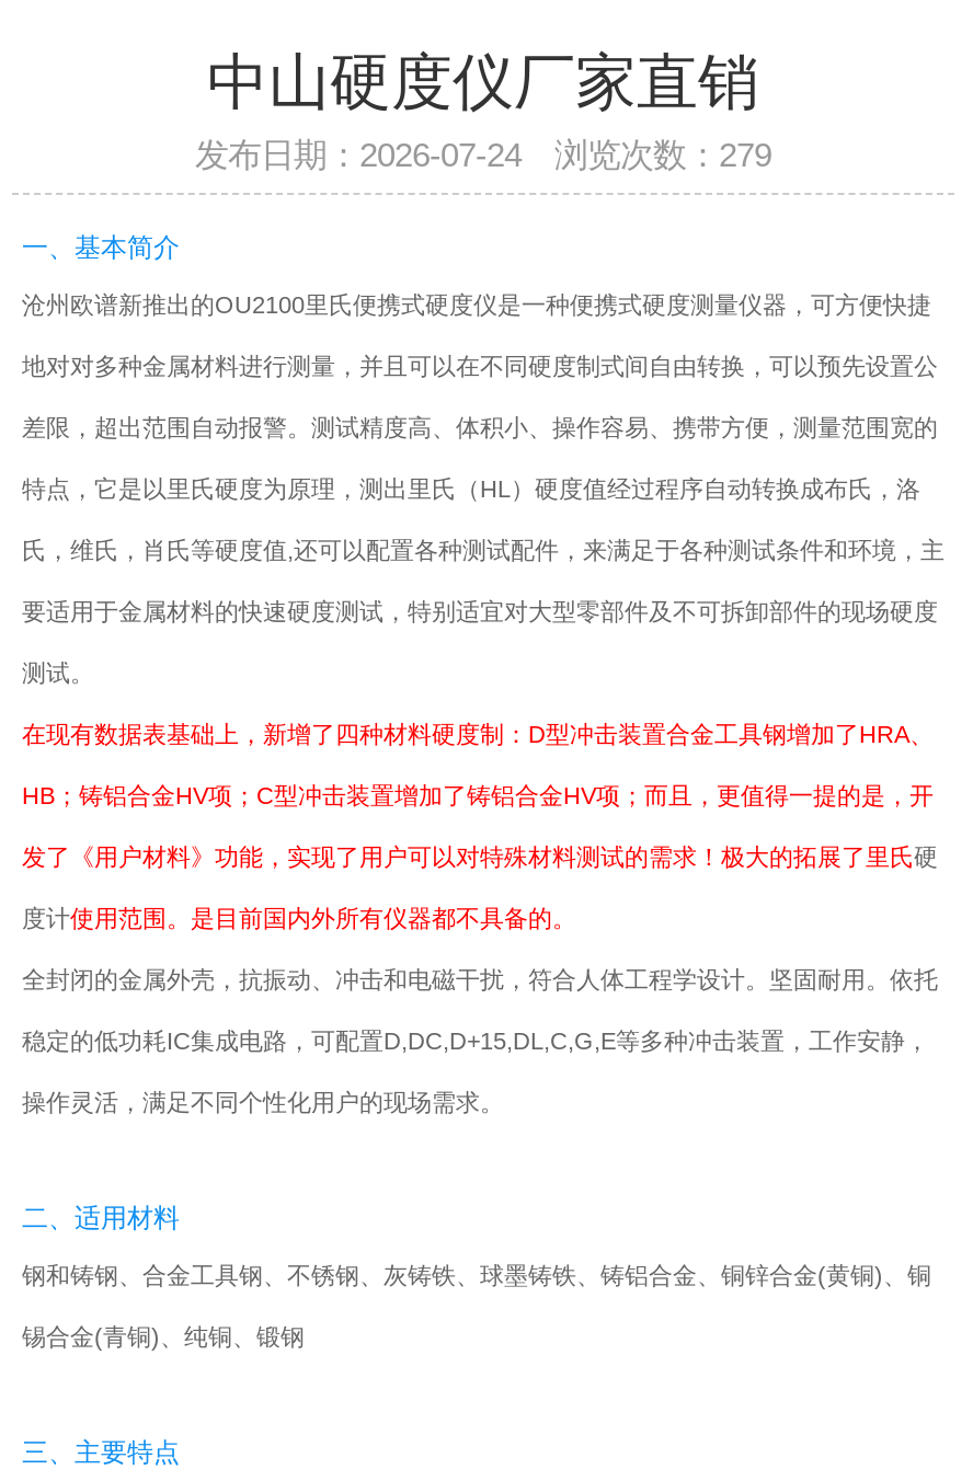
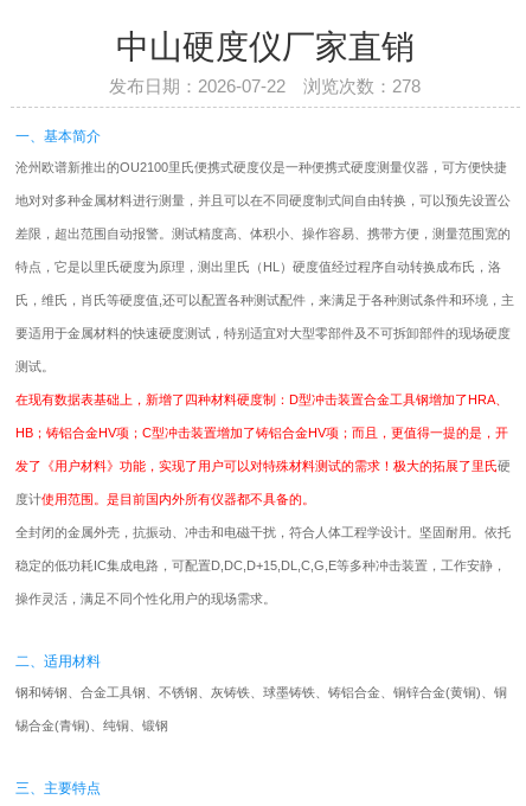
[195,136,771,173] 发布日期：2026-07-24 浏览次数：279 -> [110,76,421,96] 发布日期：2026-07-22 浏览次数：278

